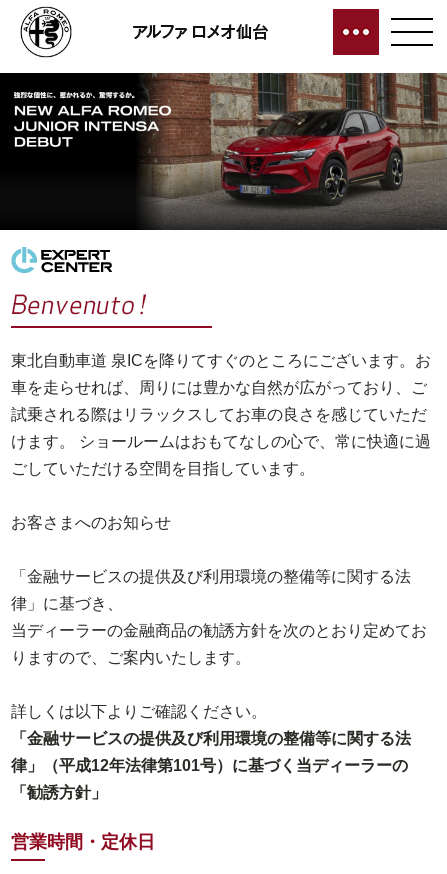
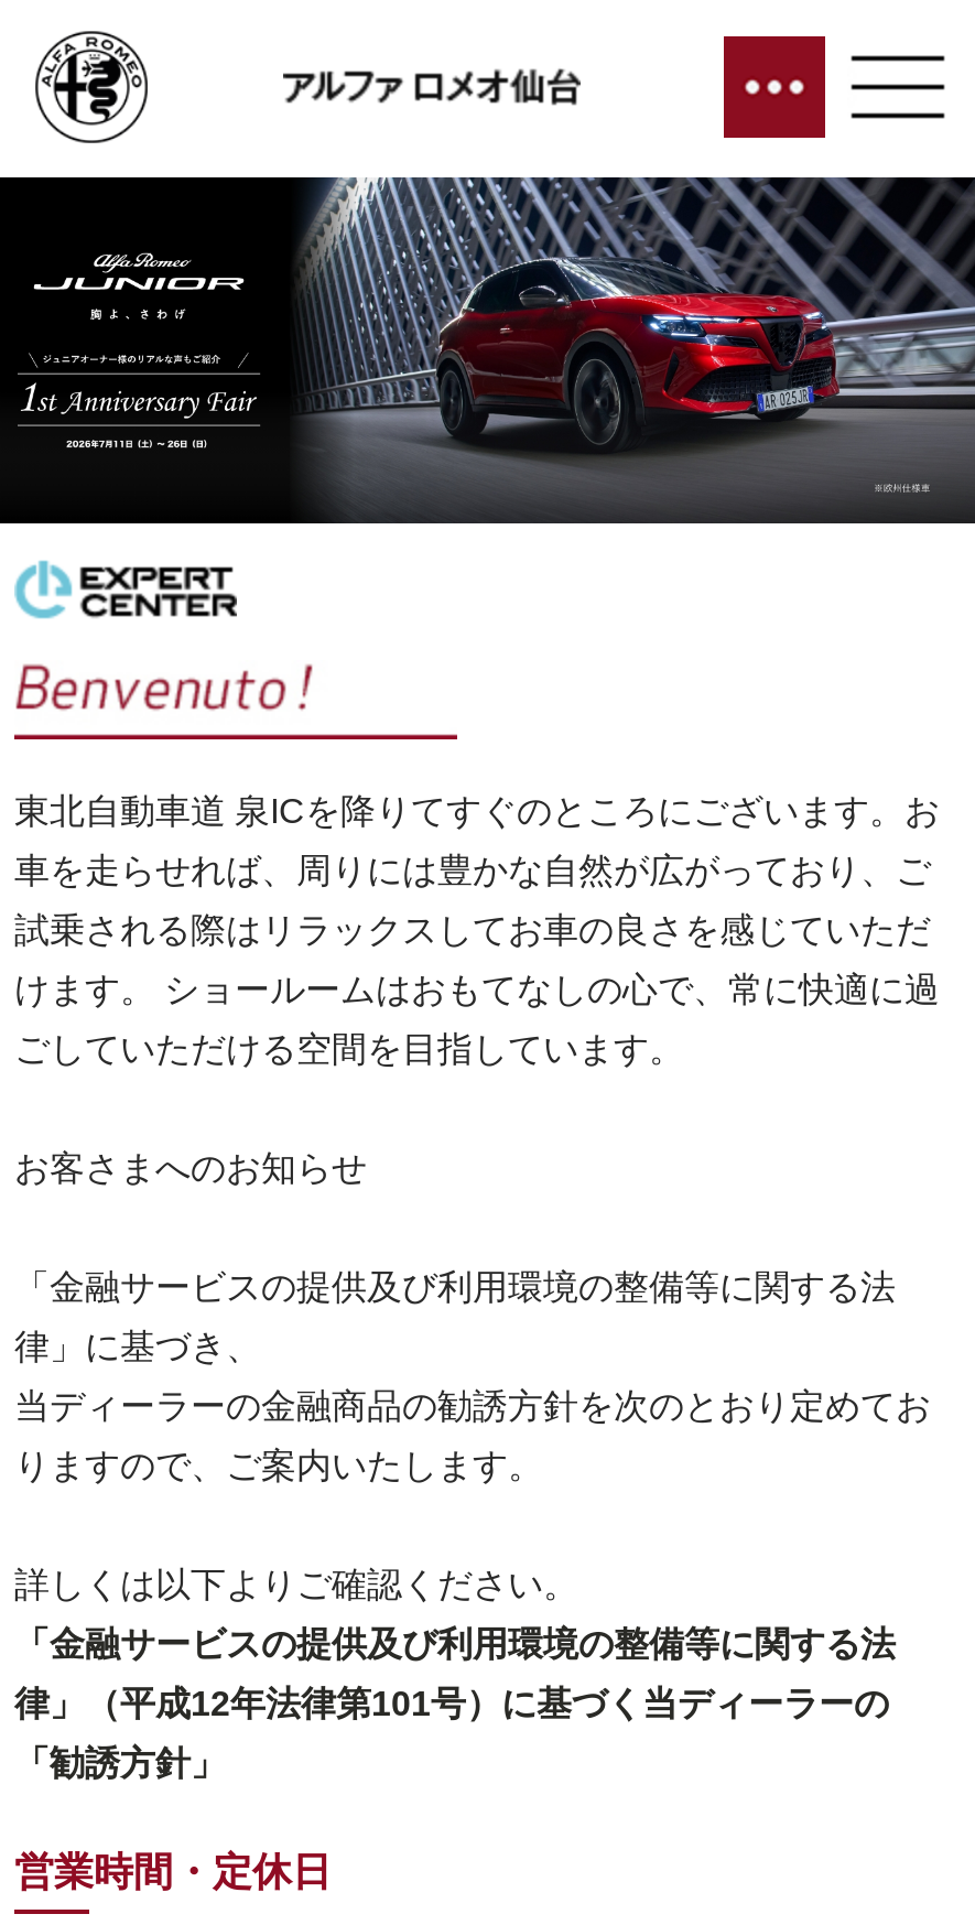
[13,72,444,215] [image] -> [21,175,968,493] [image]

